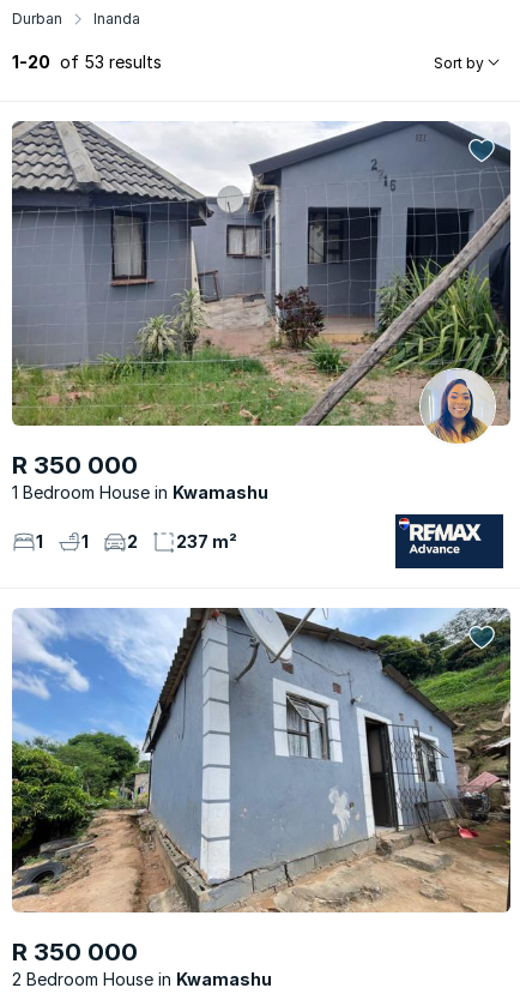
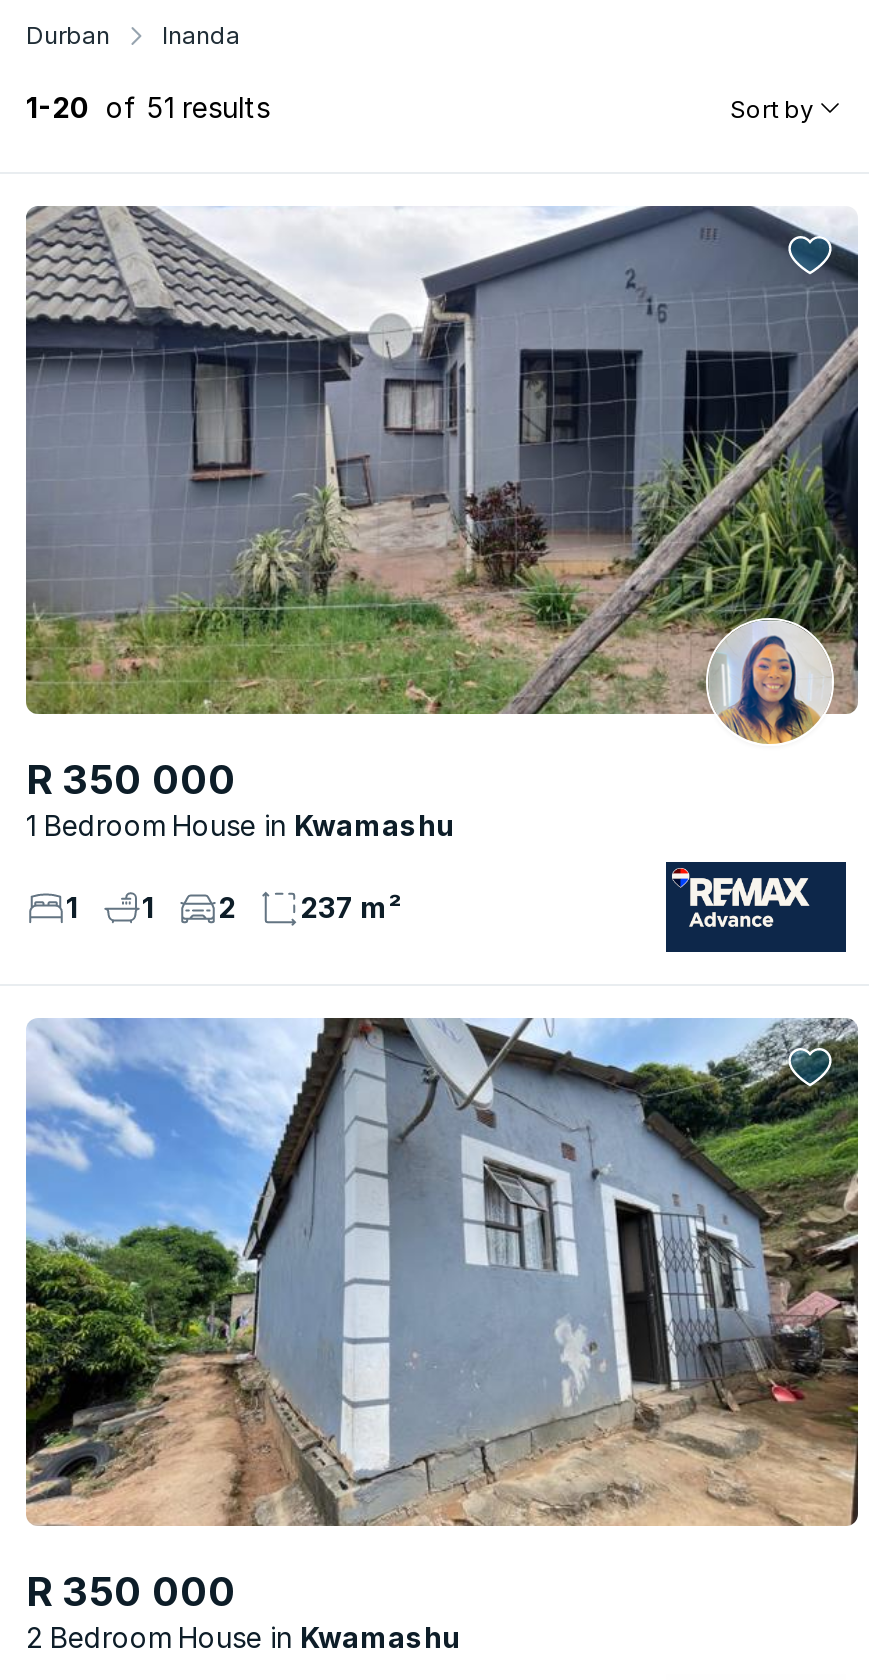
[12,52,162,72] 1-20 of 53 results -> [26,91,270,125] 1-20 of 51 results

